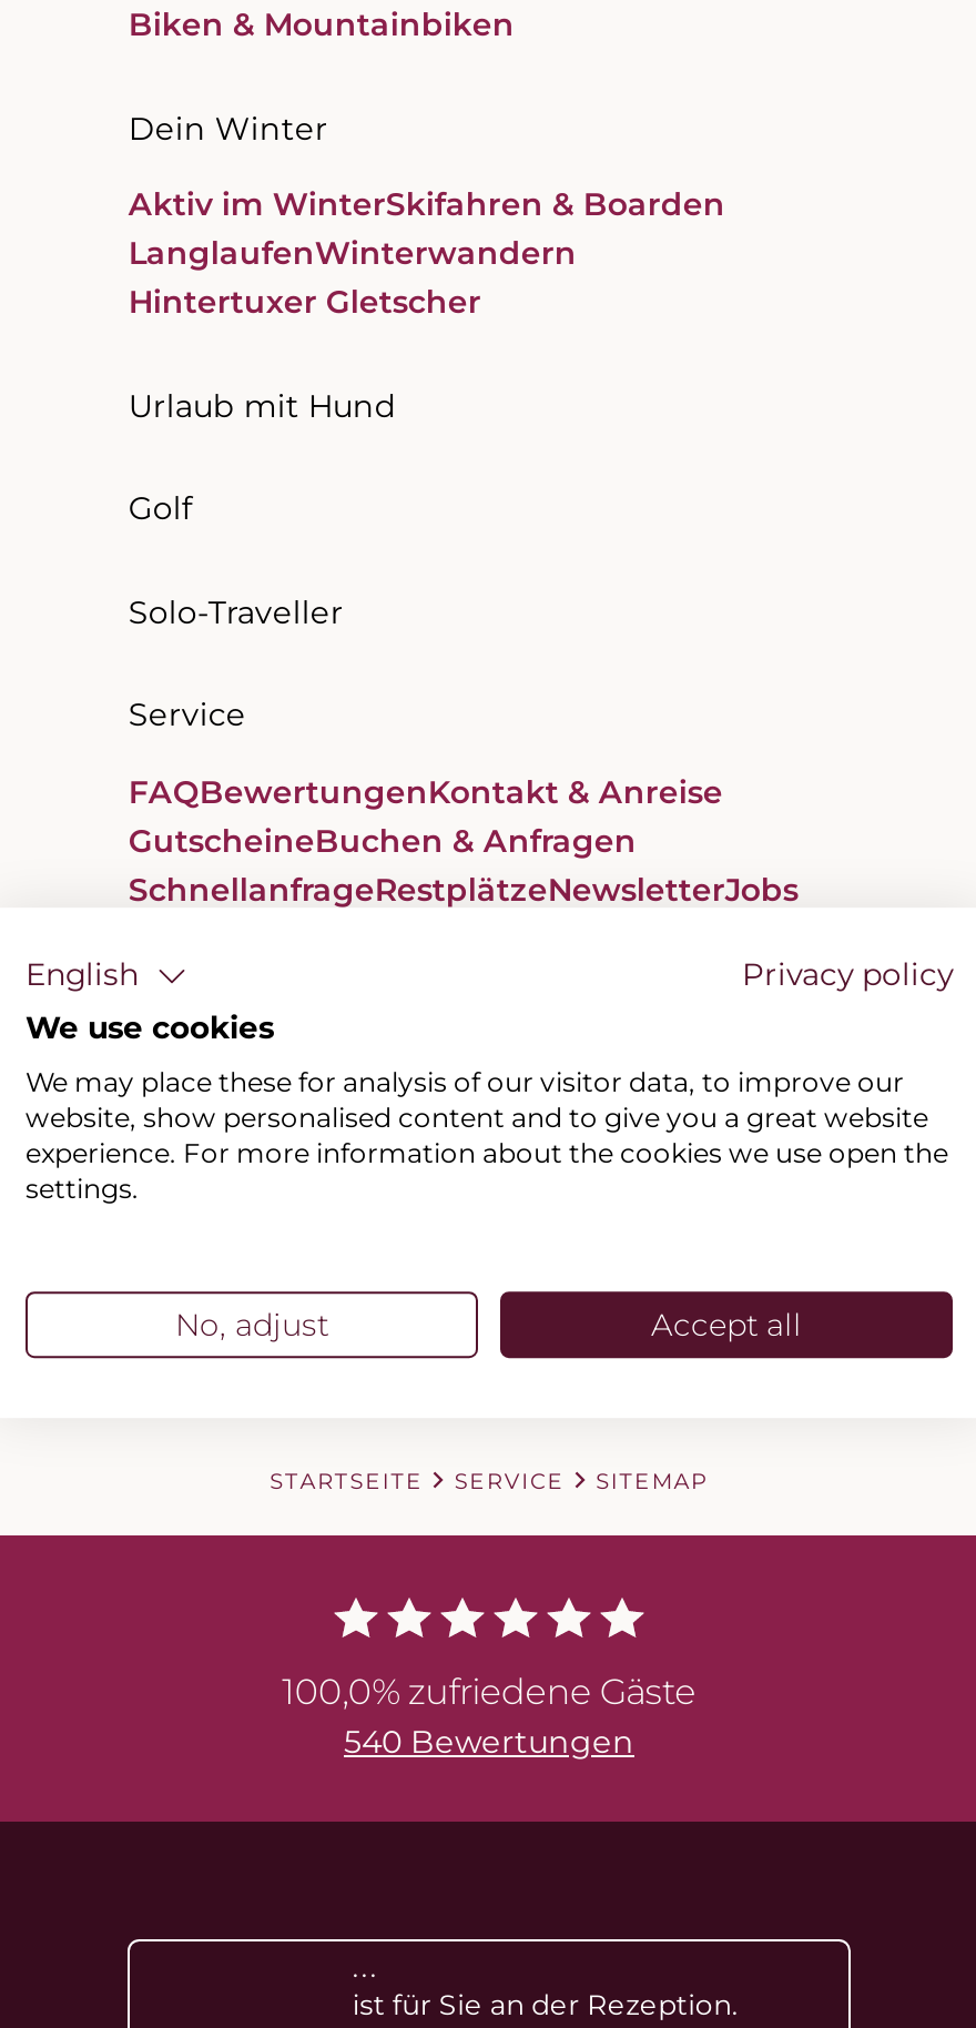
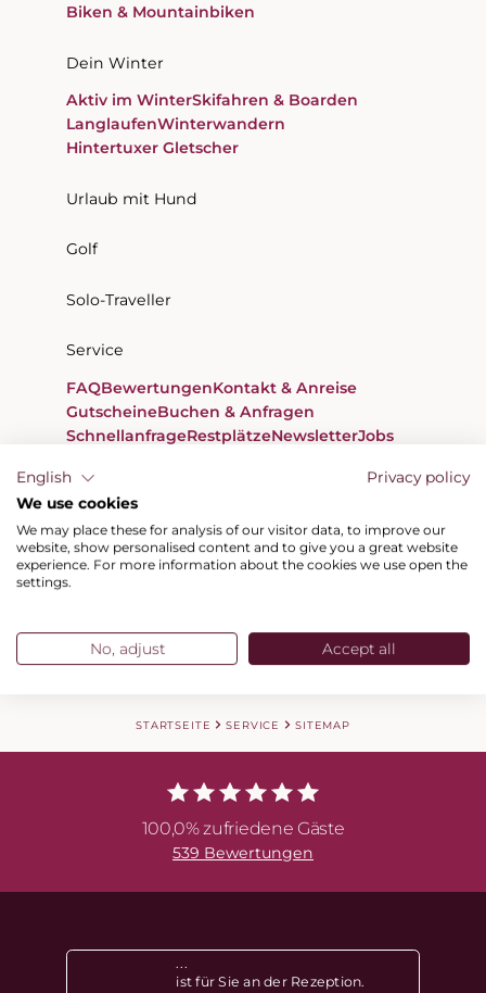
[344,1721,634,1761] 540 Bewertungen -> [172,843,314,862] 539 Bewertungen

